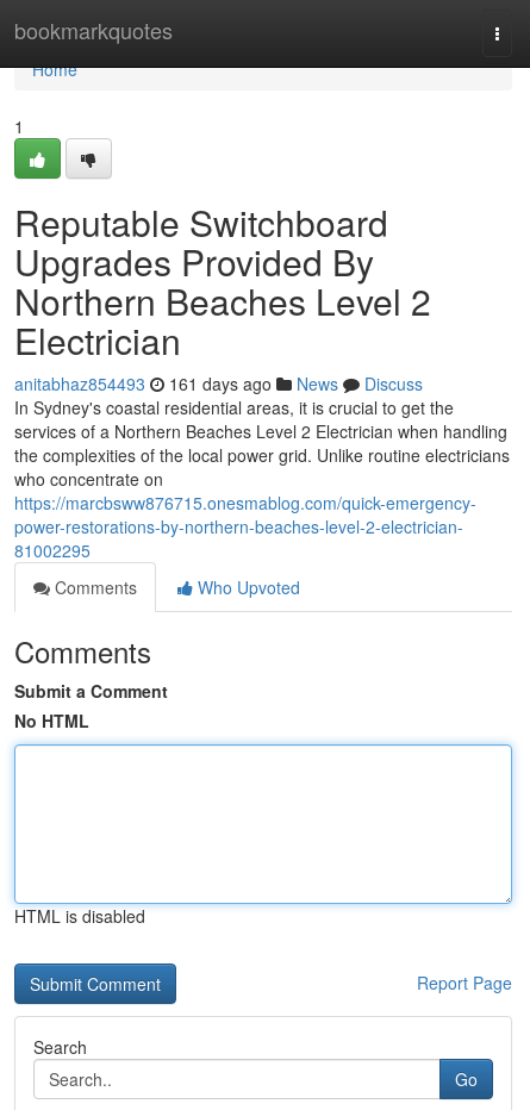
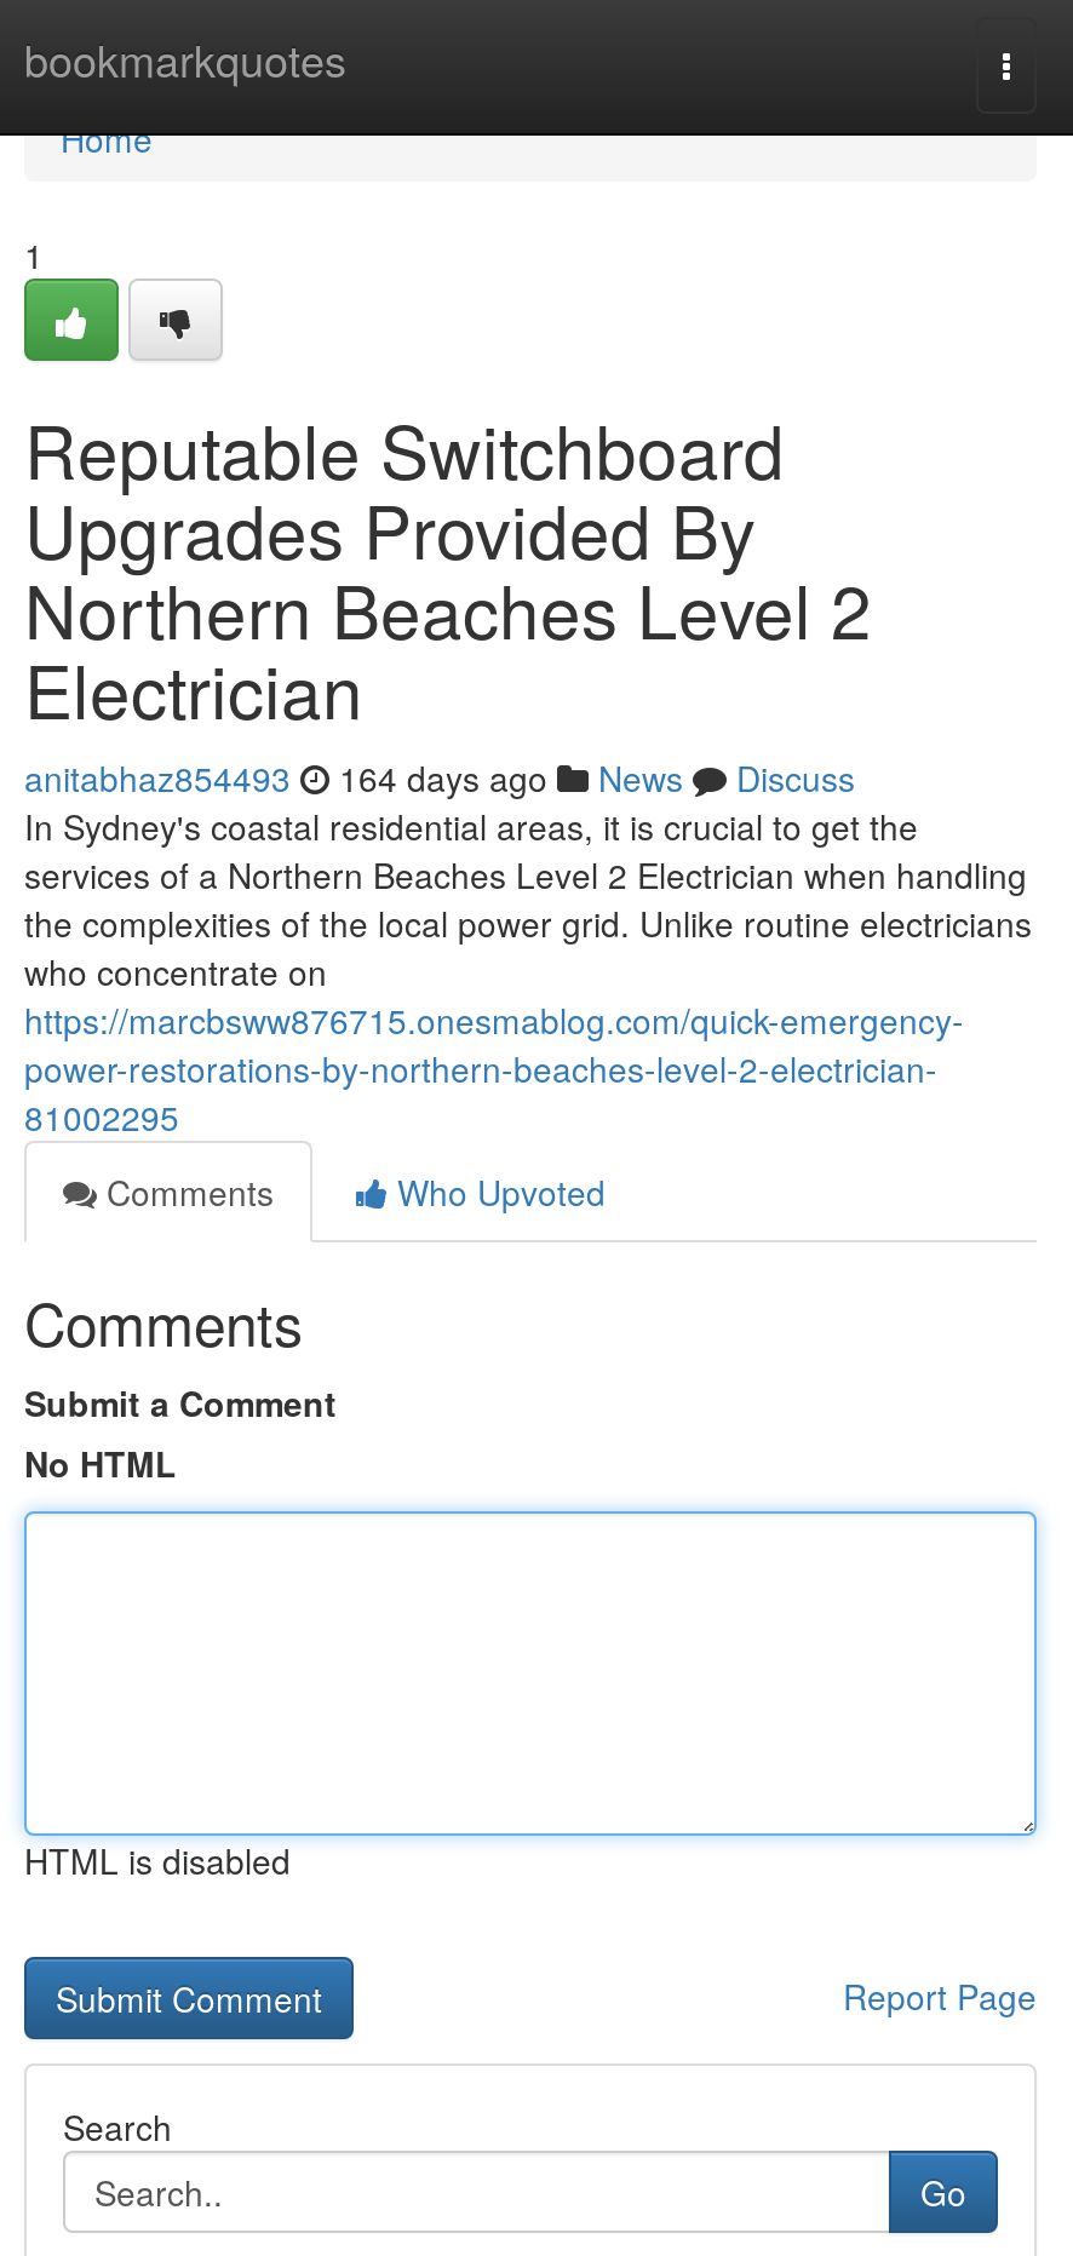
[14,372,423,395] anitabhaz854493 161 days ago News Discuss -> [24,753,855,802] anitabhaz854493 164 days ago News Discuss

